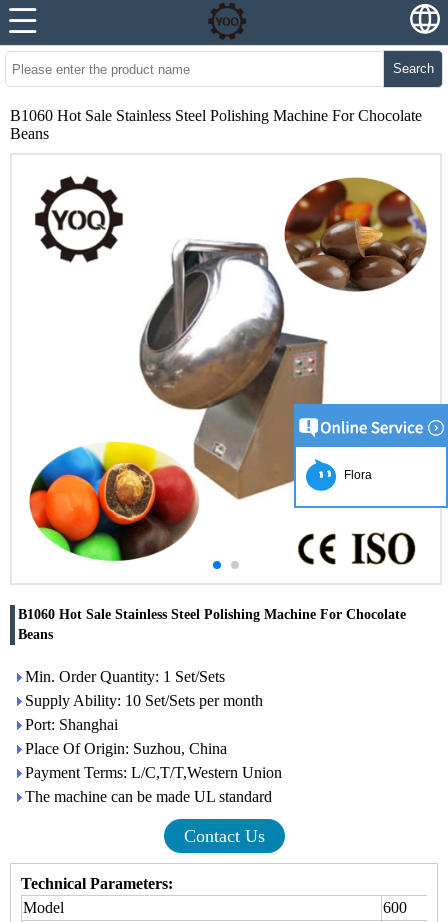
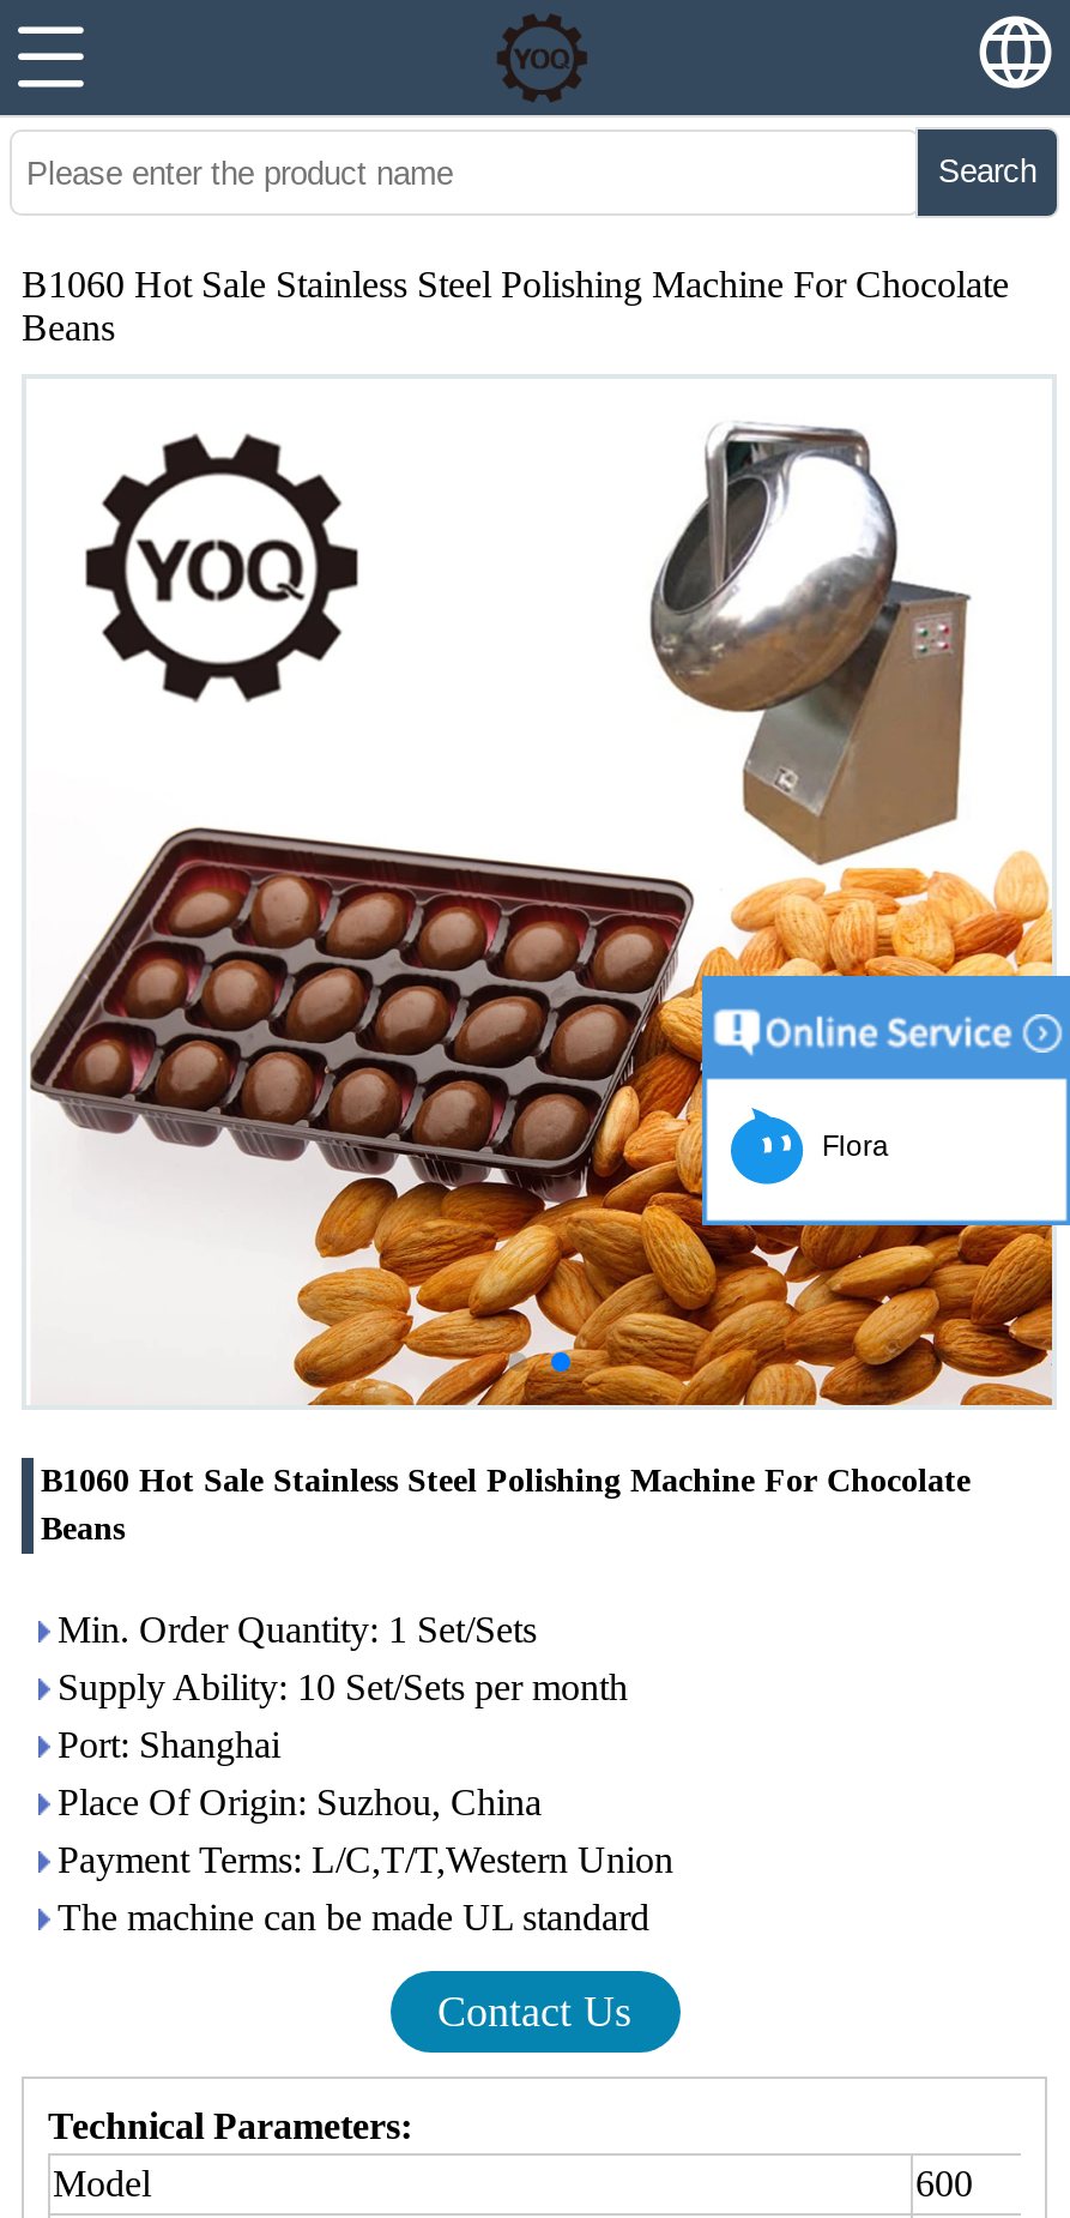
[14,175,440,583] [image] -> [29,424,1054,1408] [image]

